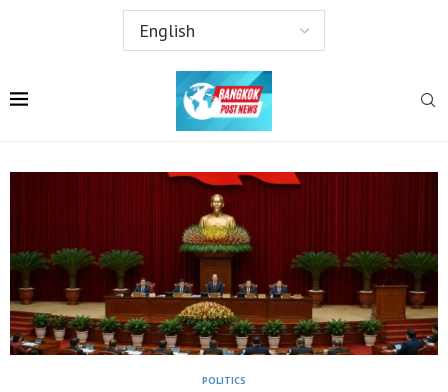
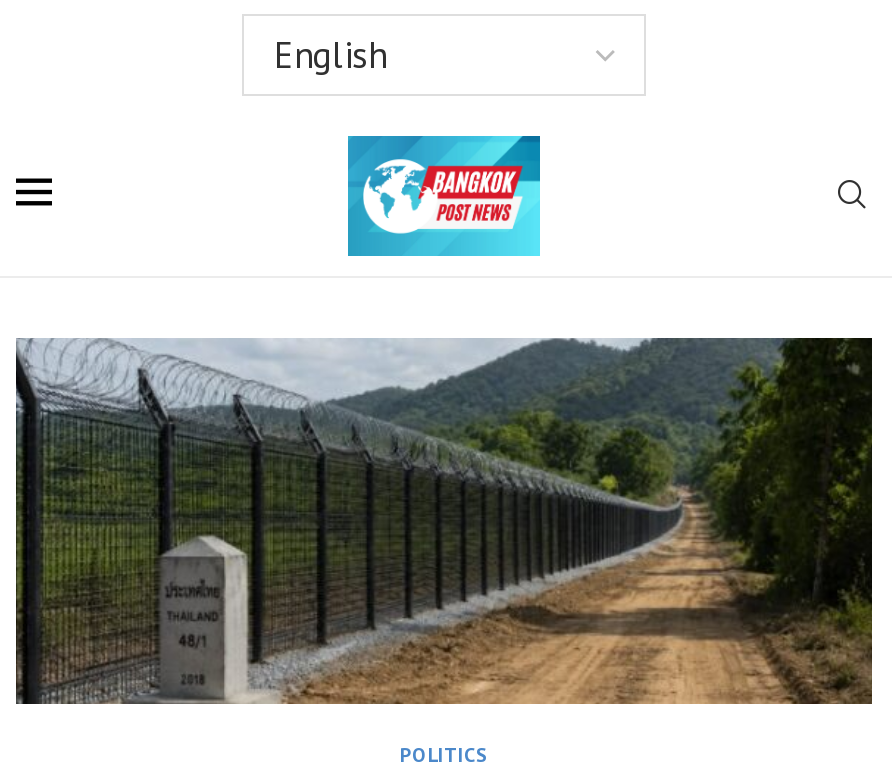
[9,171,438,356] [image] -> [14,336,874,706] [image]

